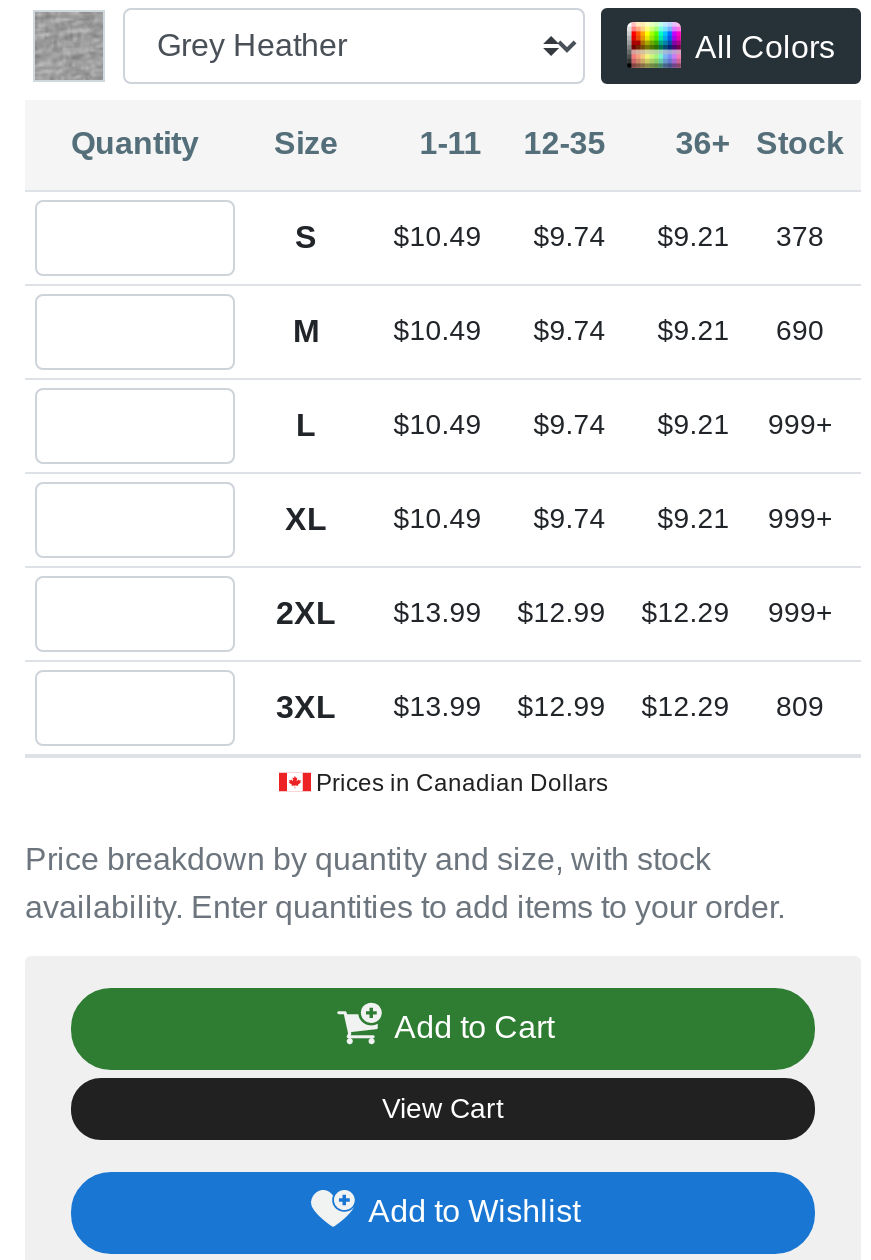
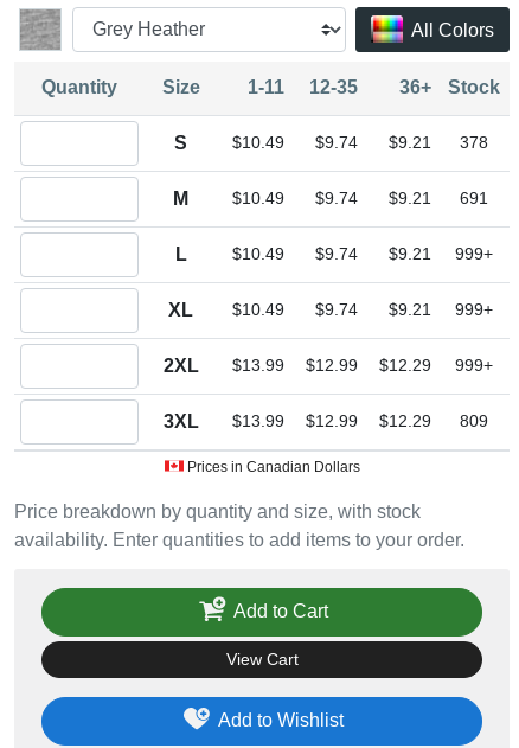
[393,314,824,346] $10.49 $9.74 $9.21 690 -> [232,188,488,207] $10.49 $9.74 $9.21 691

